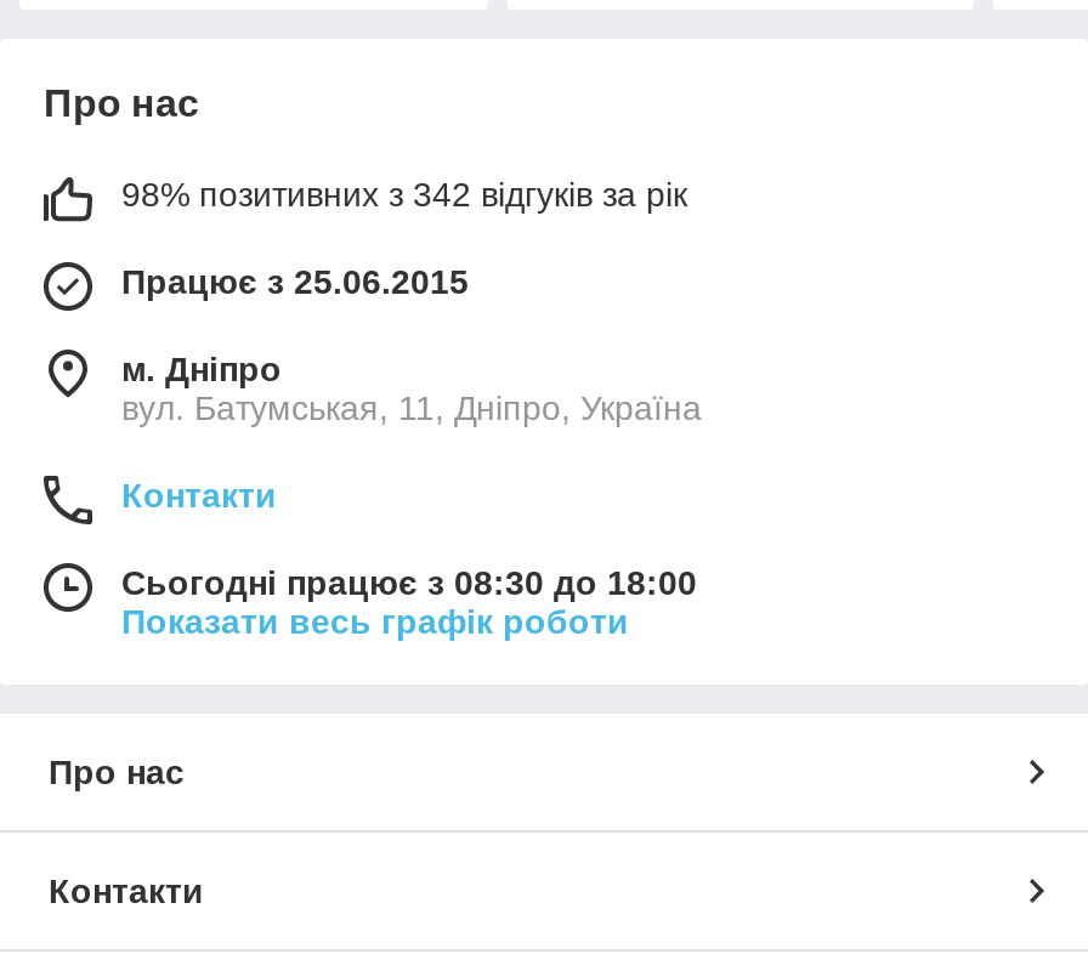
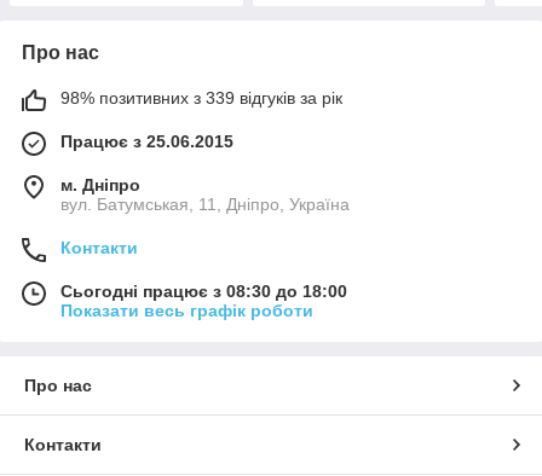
[121,174,687,213] 98% позитивних з 342 відгуків за рік -> [60,88,342,107] 98% позитивних з 339 відгуків за рік

